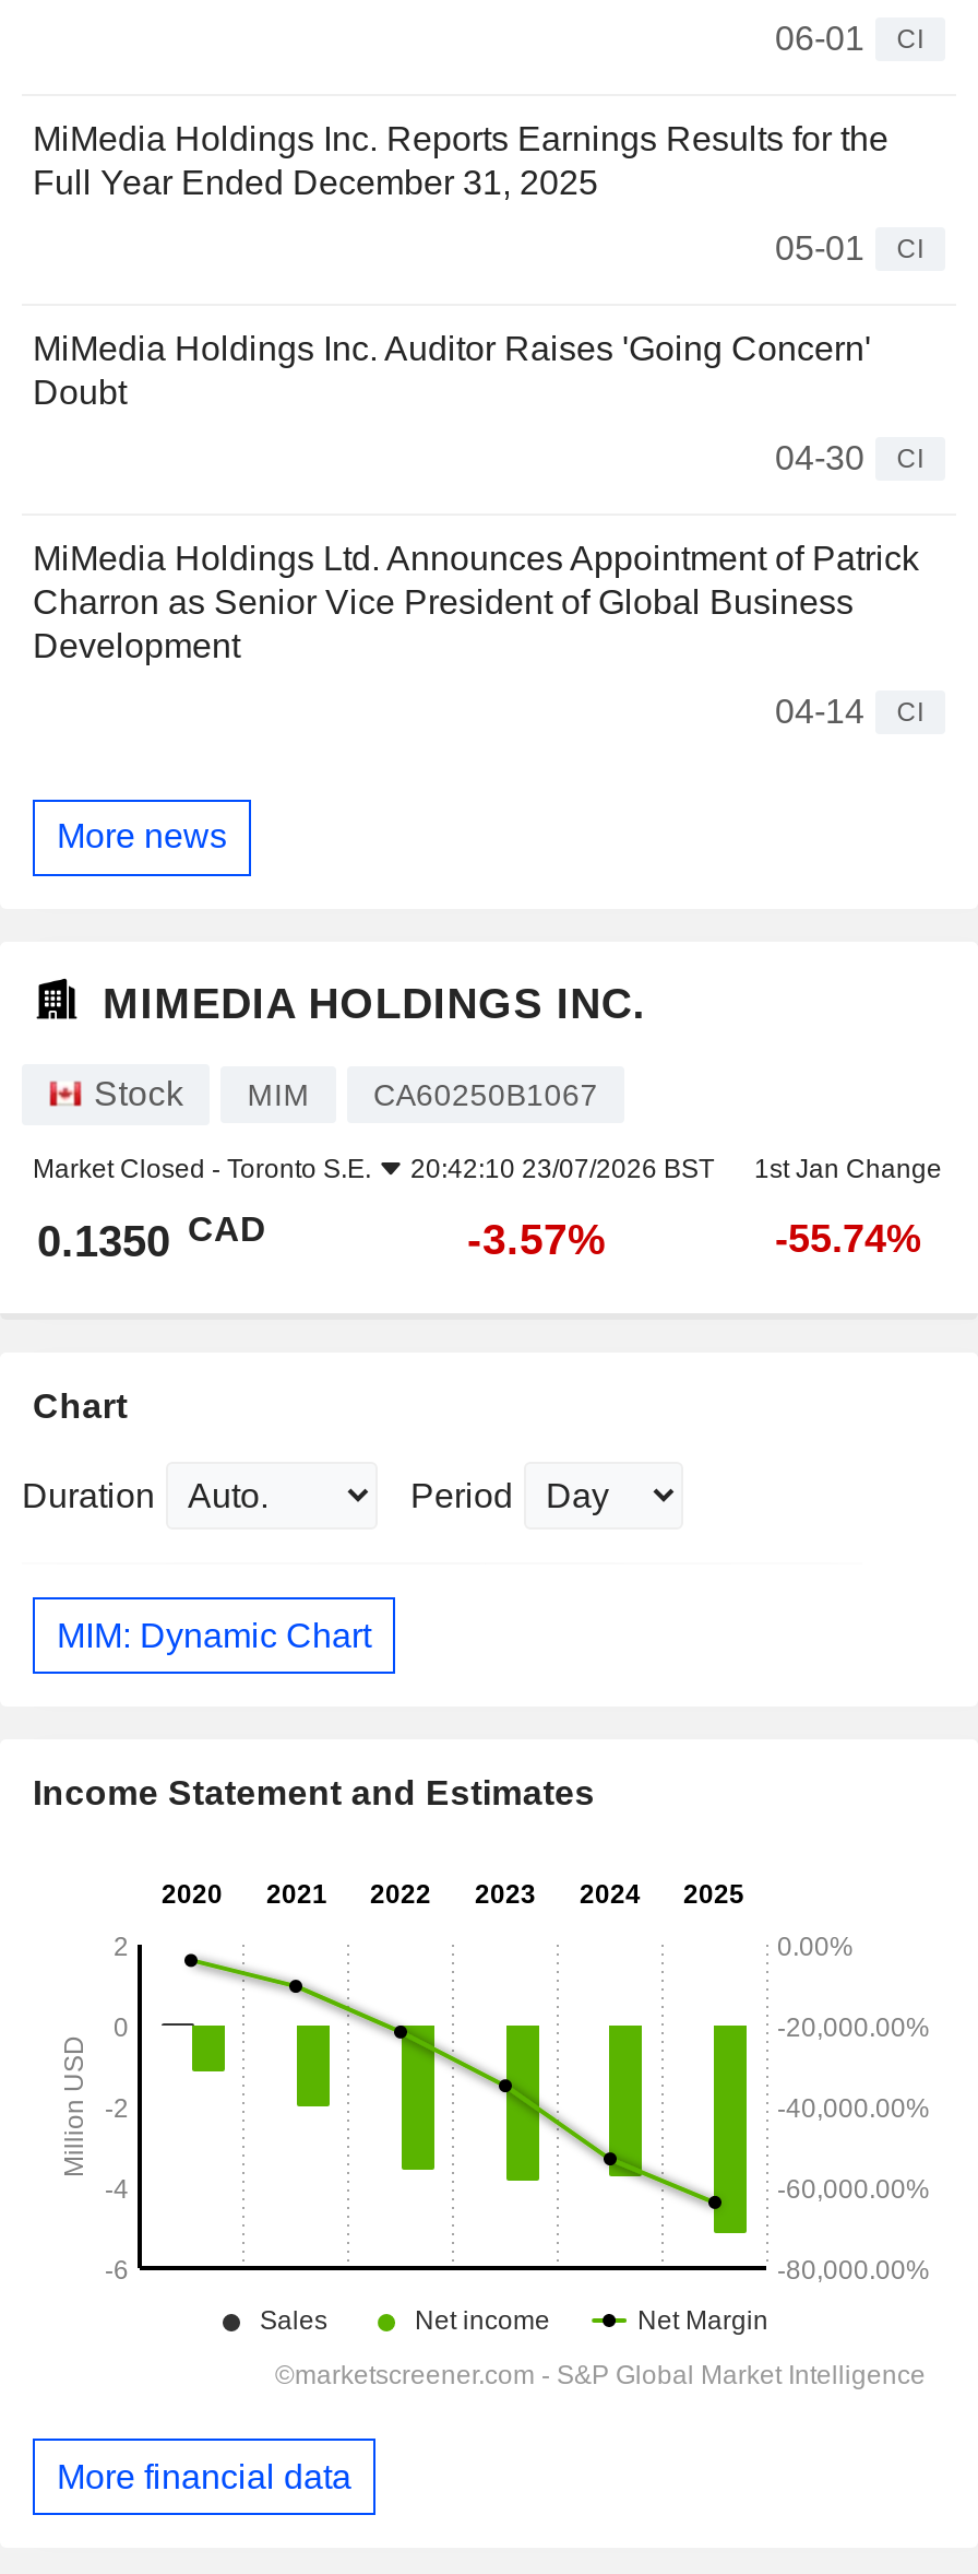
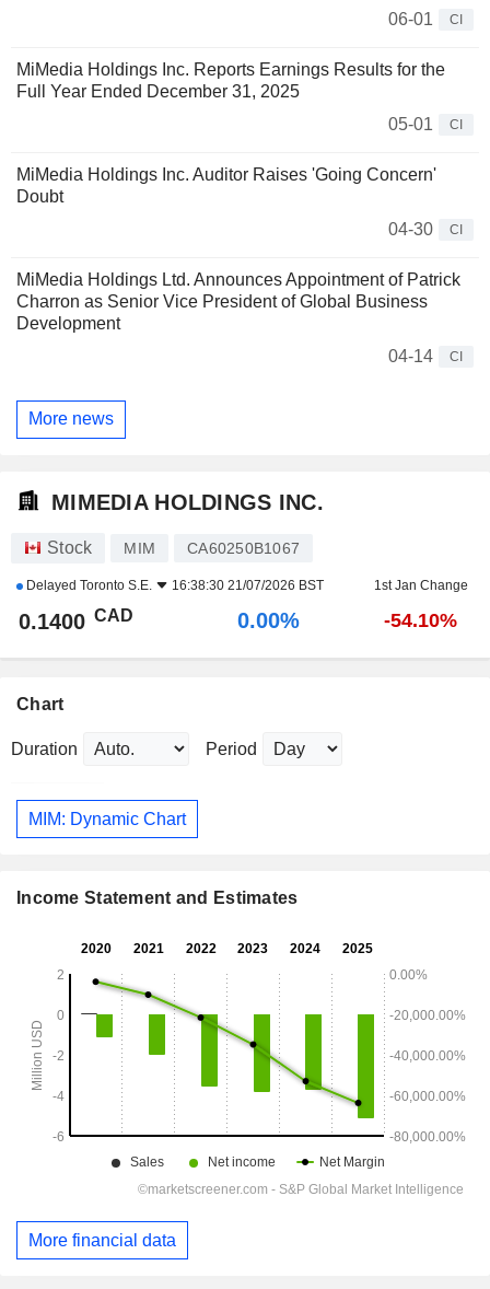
[33,1154,714,1185] Market Closed - Toronto S.E. | 20:42:10 23/07/2026 BST -> [23,578,324,593] Delayed Toronto S.E. | 16:38:30 21/07/2026 BST
[37,1210,266,1265] 0.1350 CAD -> [19,606,133,634] 0.1400 CAD
[467,1215,607,1263] -3.57% -> [237,608,300,633] 0.00%
[775,1217,921,1261] -55.74% -> [384,610,457,631] -54.10%

